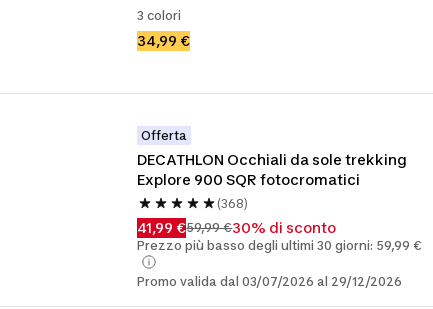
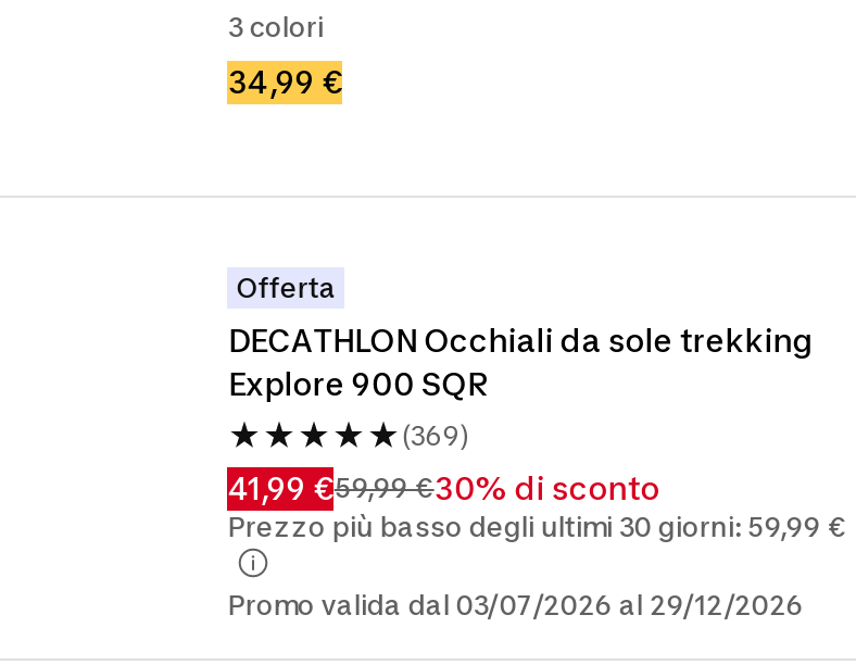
[137,171,360,188] Explore 900 SQR fotocromatici -> [228,365,488,402] Explore 900 SQR
[217,196,248,211] (368) -> [401,419,469,452] (369)

